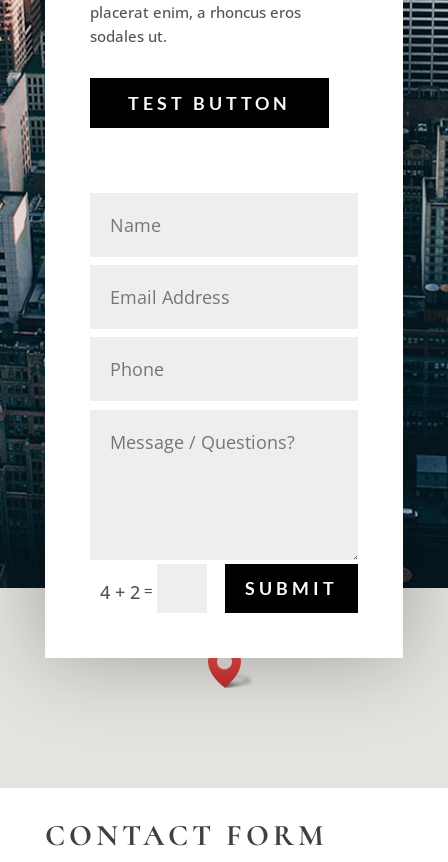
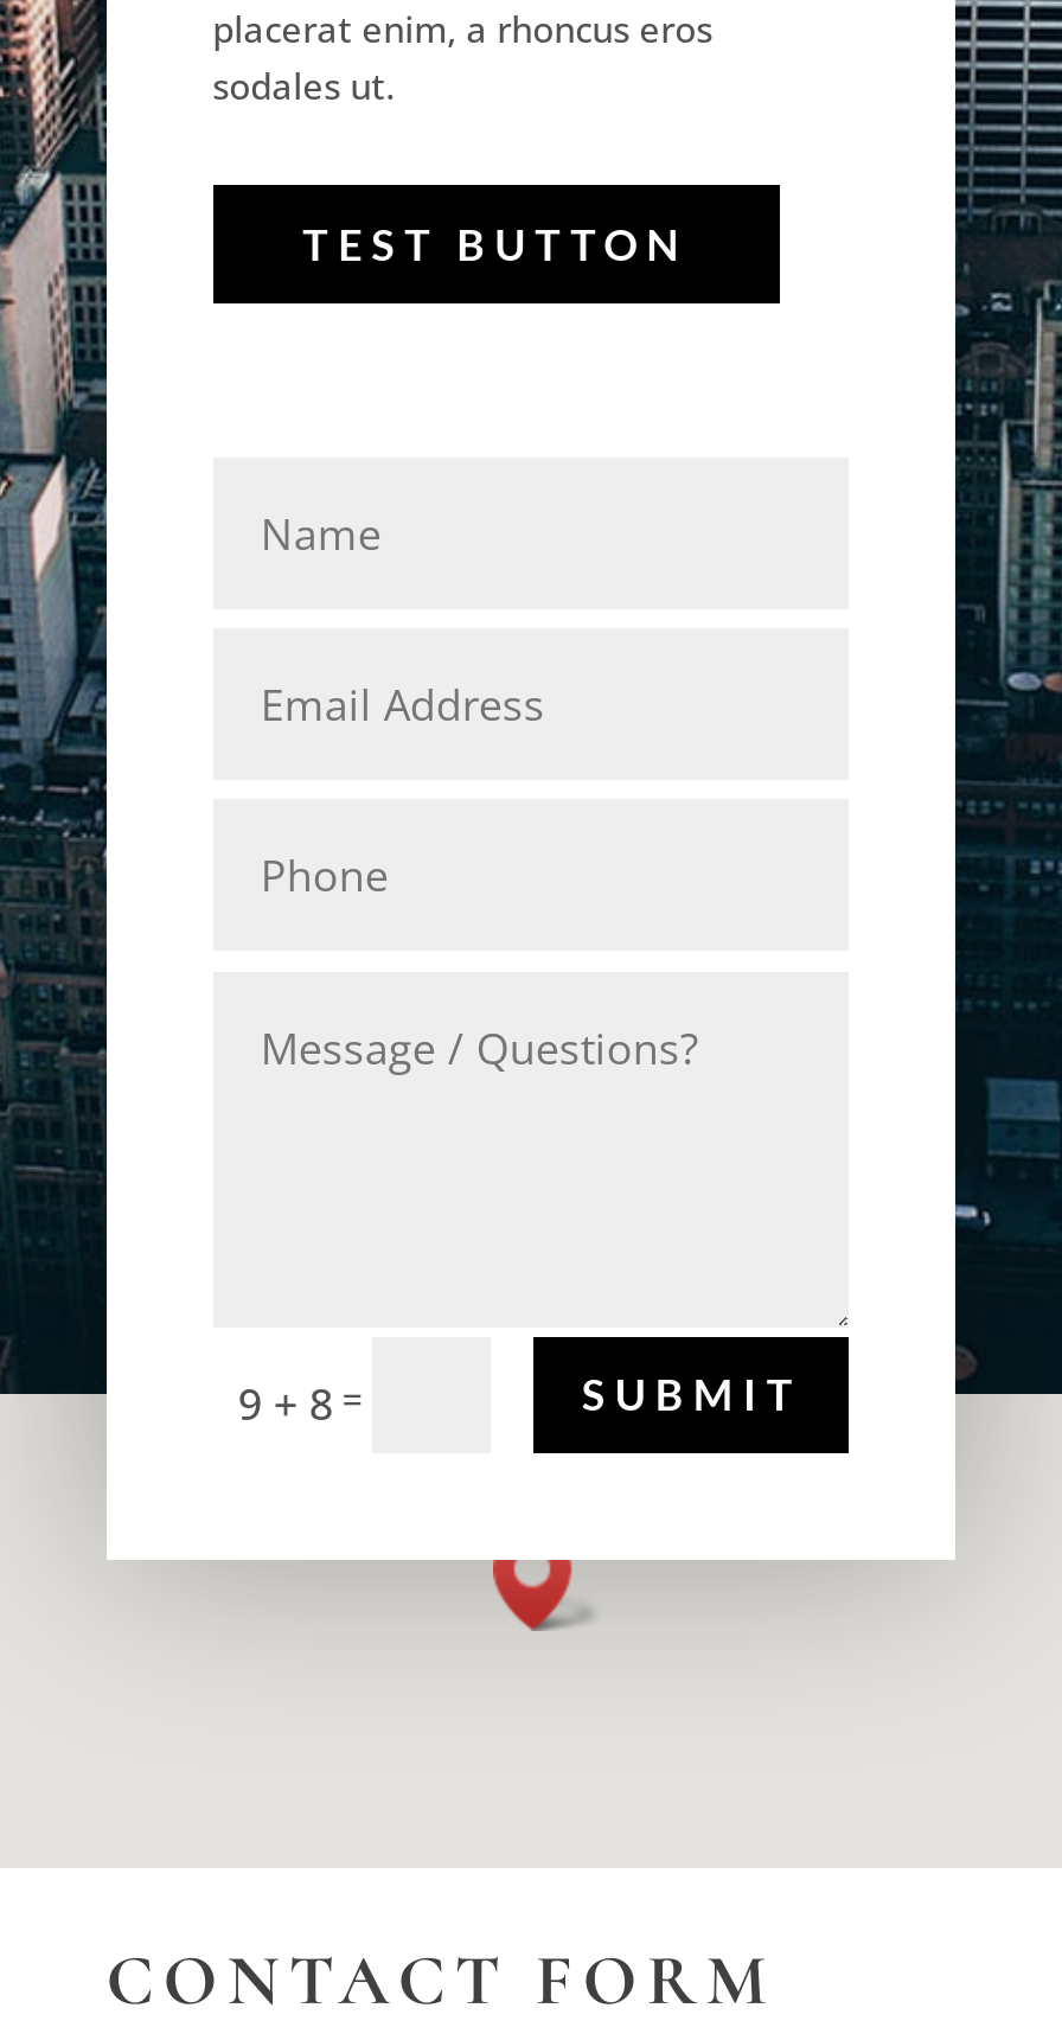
[100,580,157,604] 4 + 2 = -> [238,1375,373,1431] 9 + 8 =

